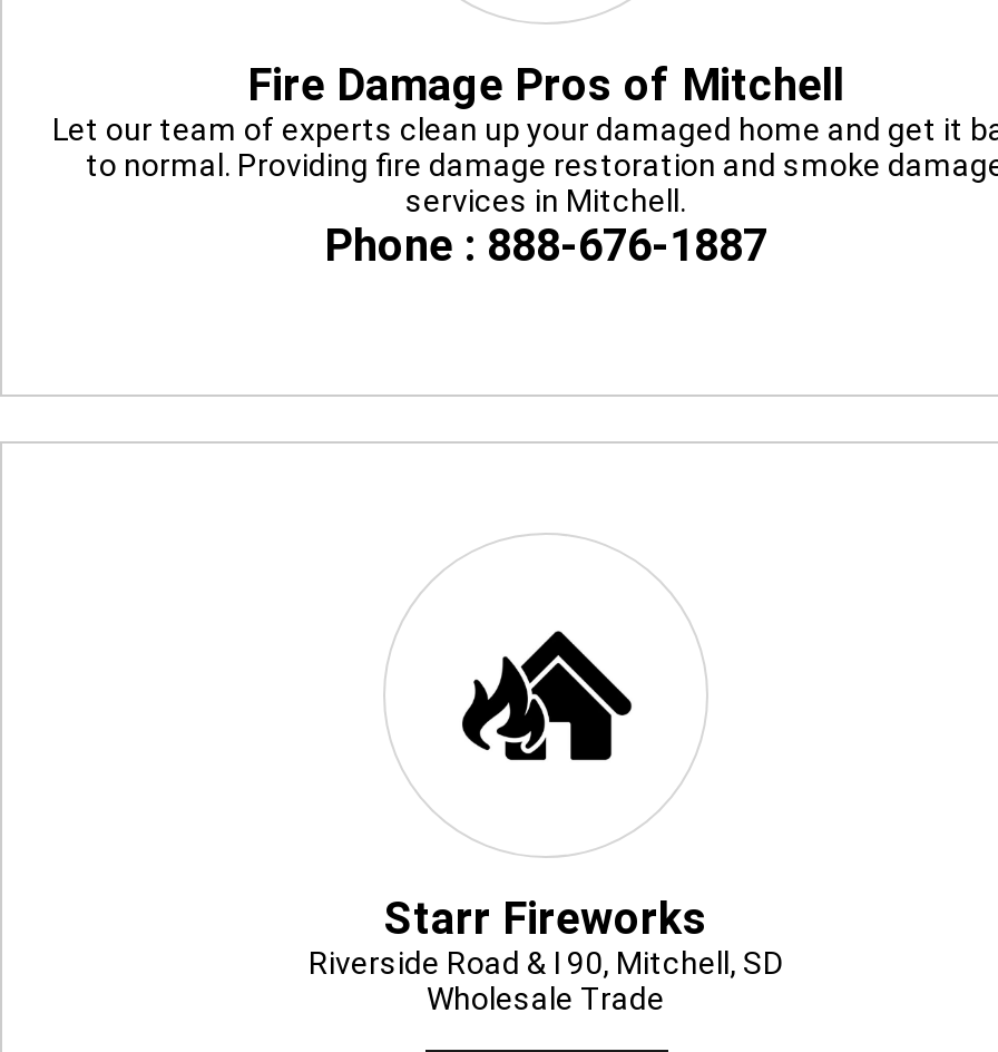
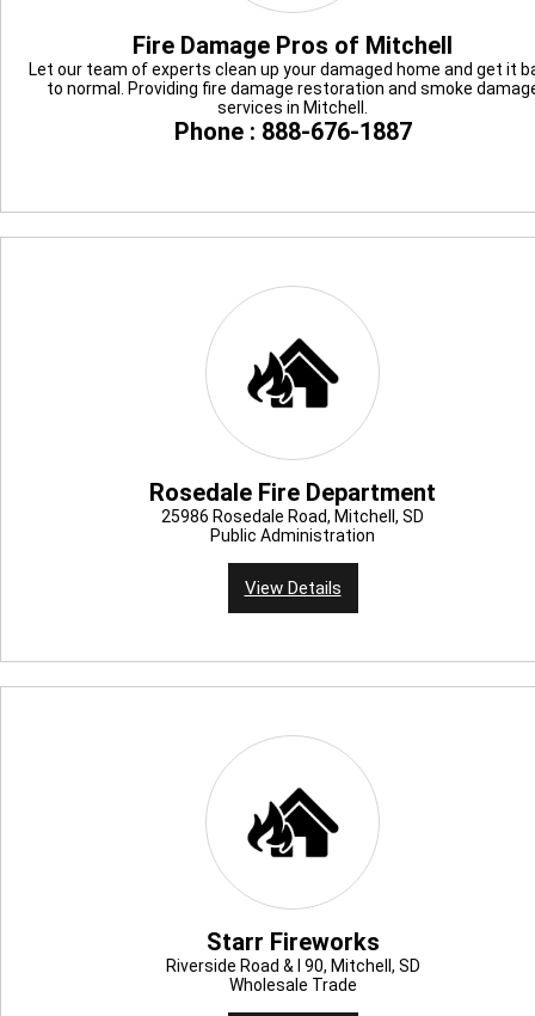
none -> [149,478,436,599] Rosedale Fire Department | 25986 Rosedale Road, Mitchell, SD | Public Administration | View Details

